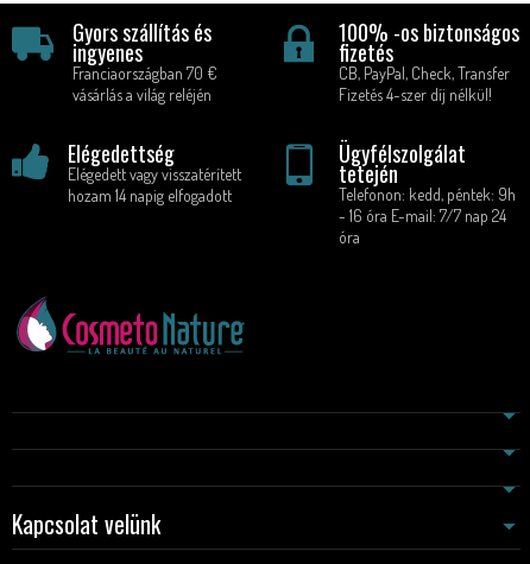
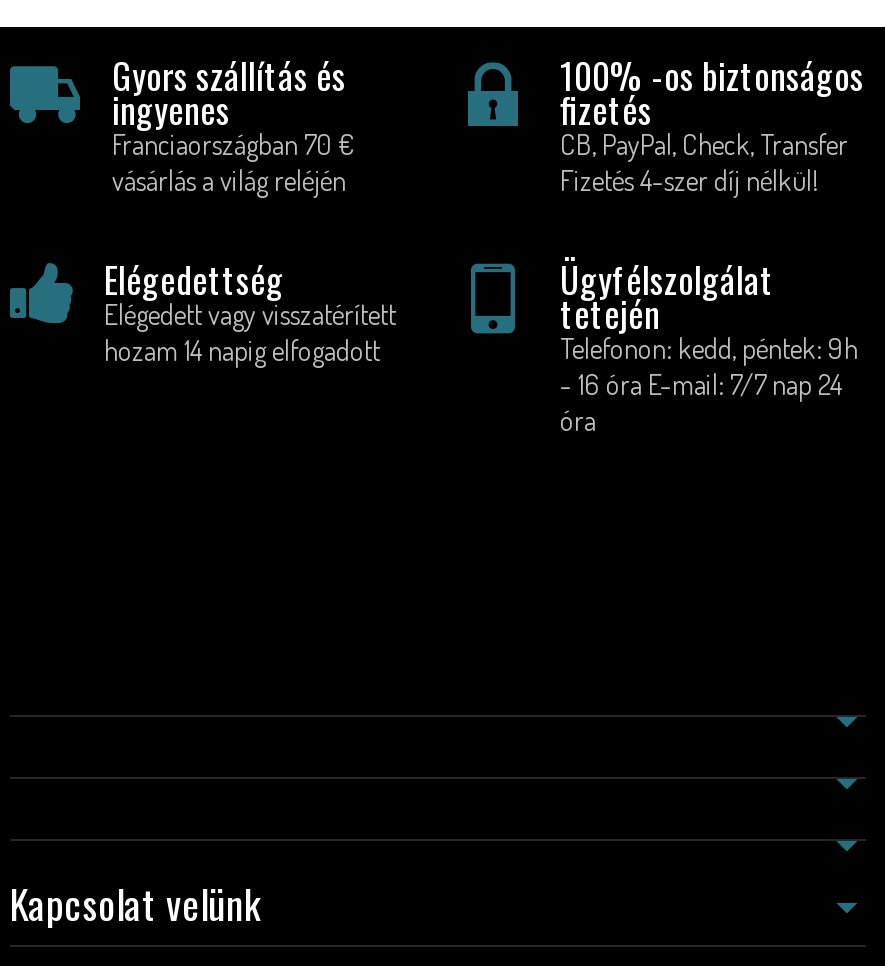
[17,297,245,355] [image] -> none

